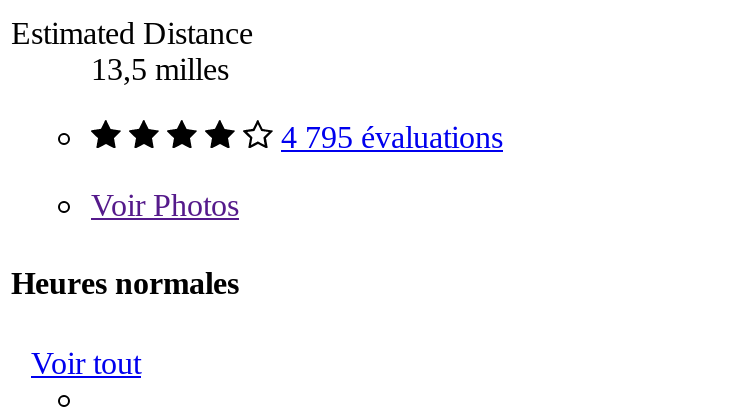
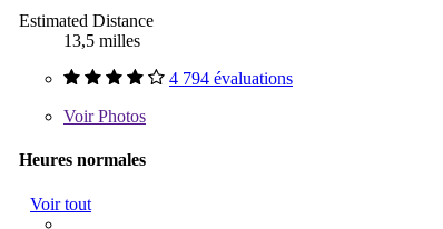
[281,120,503,154] 4 795 évaluations -> [169,69,293,88] 4 794 évaluations

